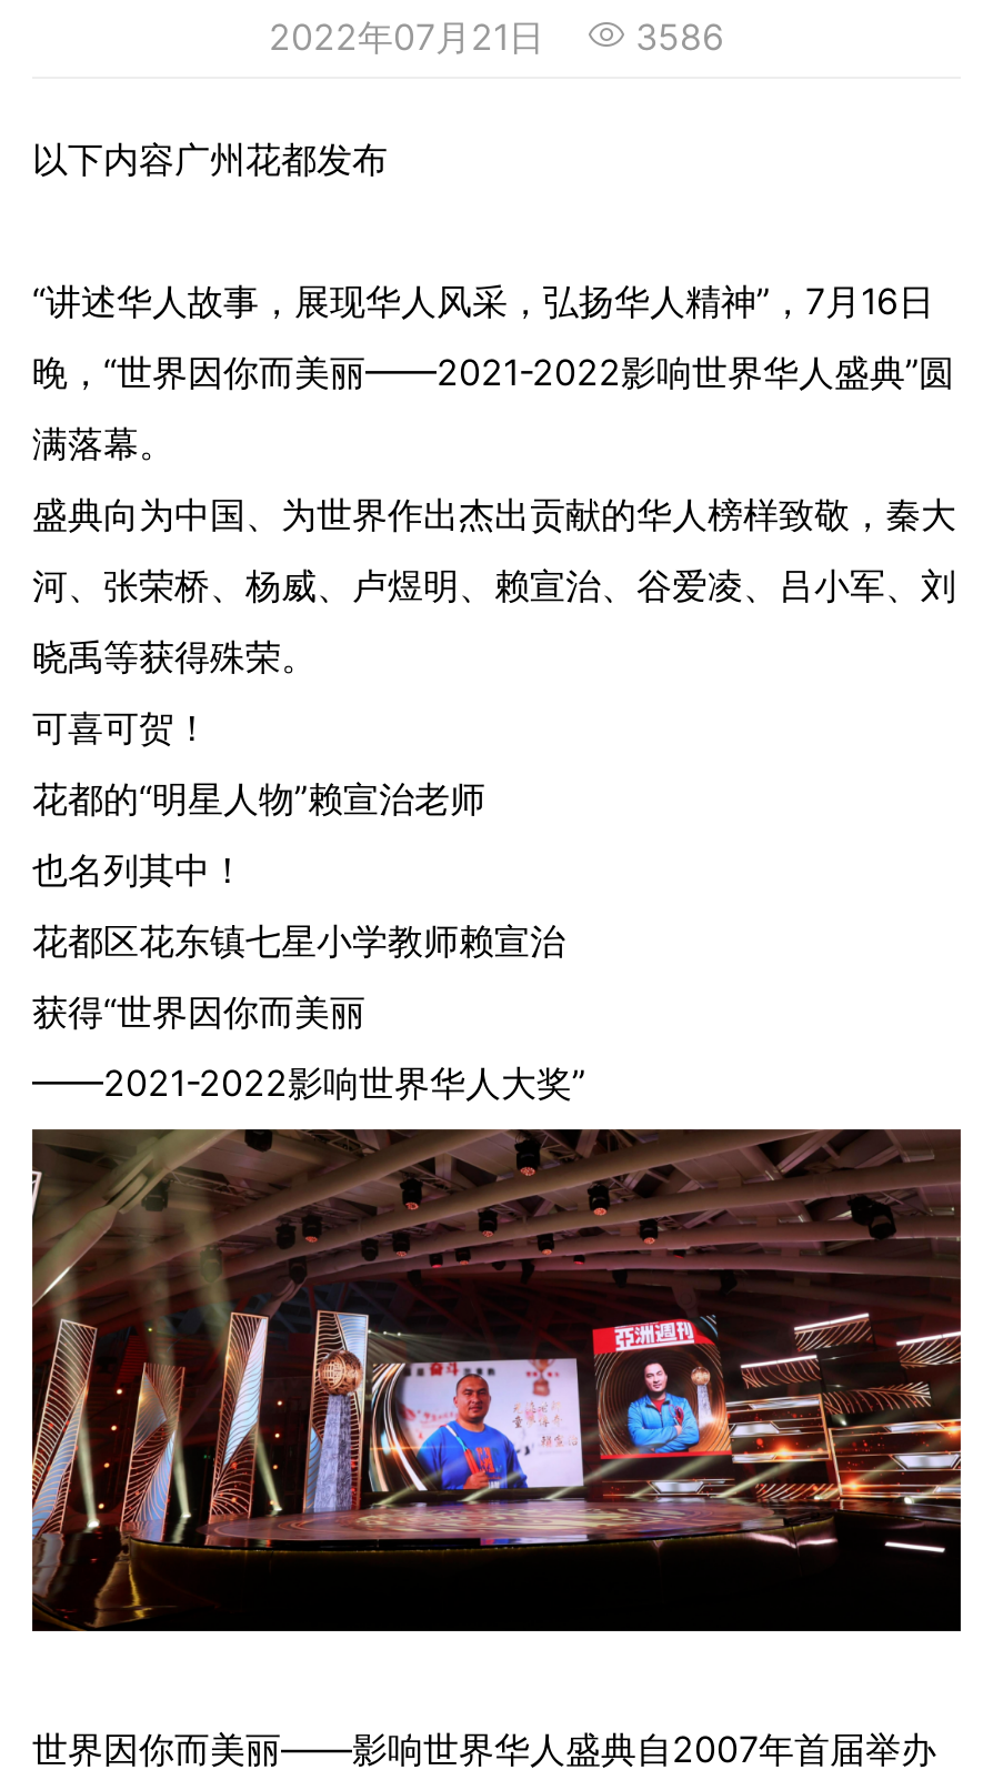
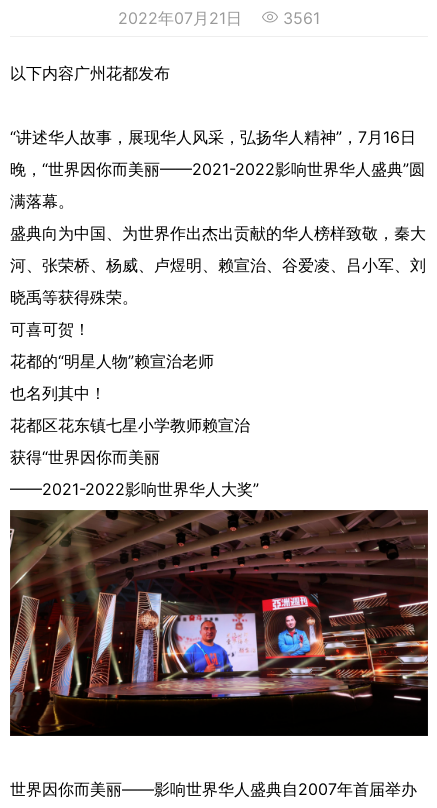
[269,14,724,59] 2022年07月21日 3586 -> [118,8,320,28] 2022年07月21日 3561

